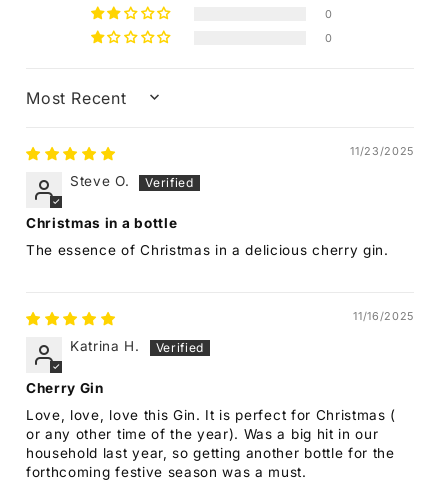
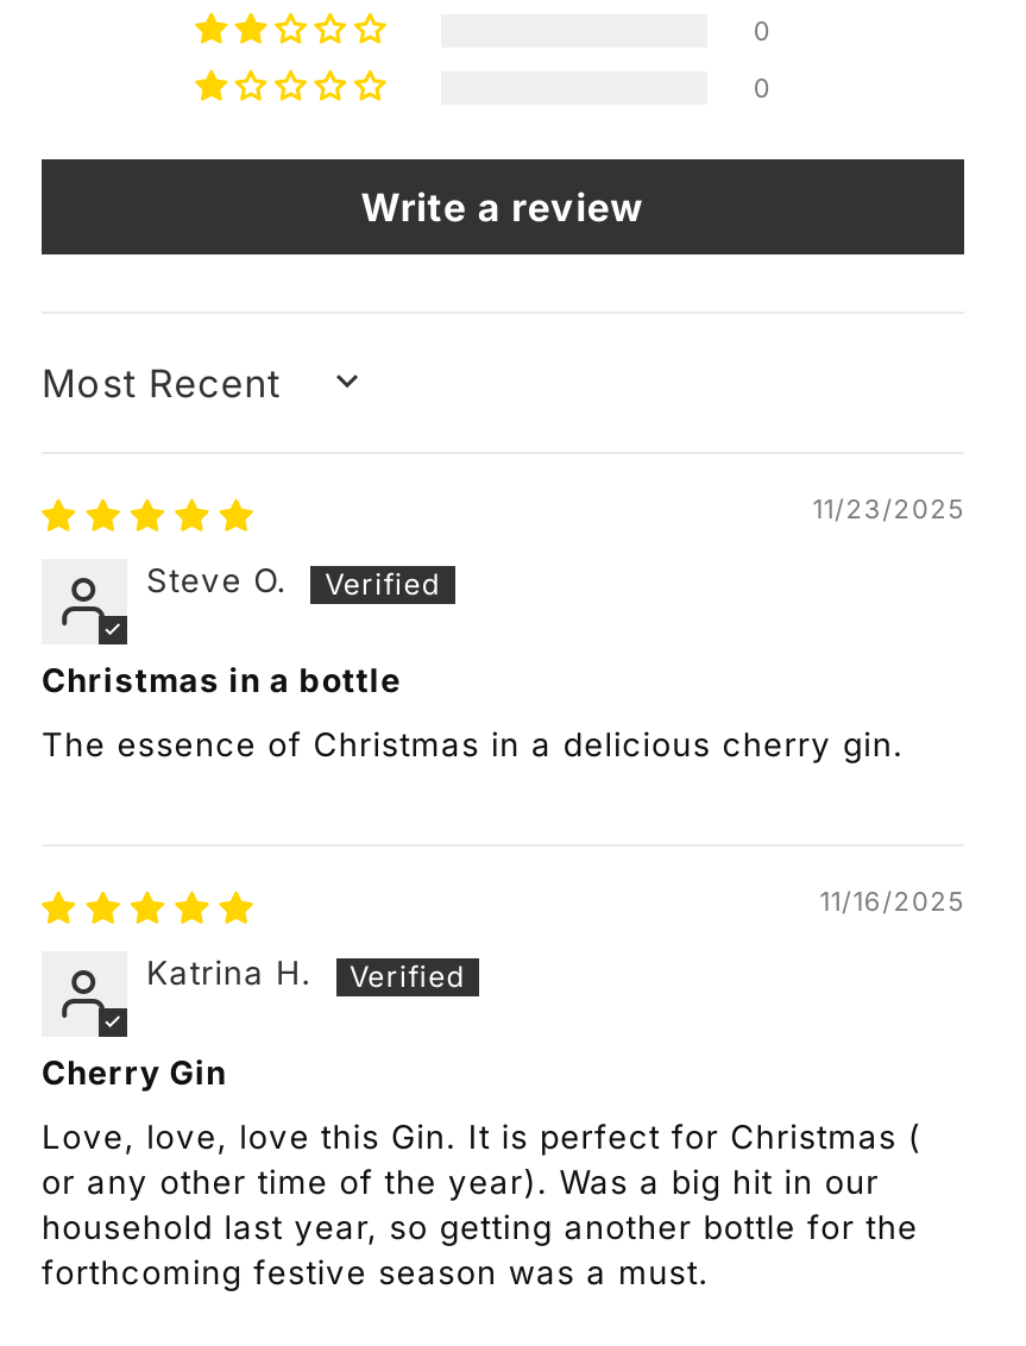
none -> [361,182,645,230] Write a review

